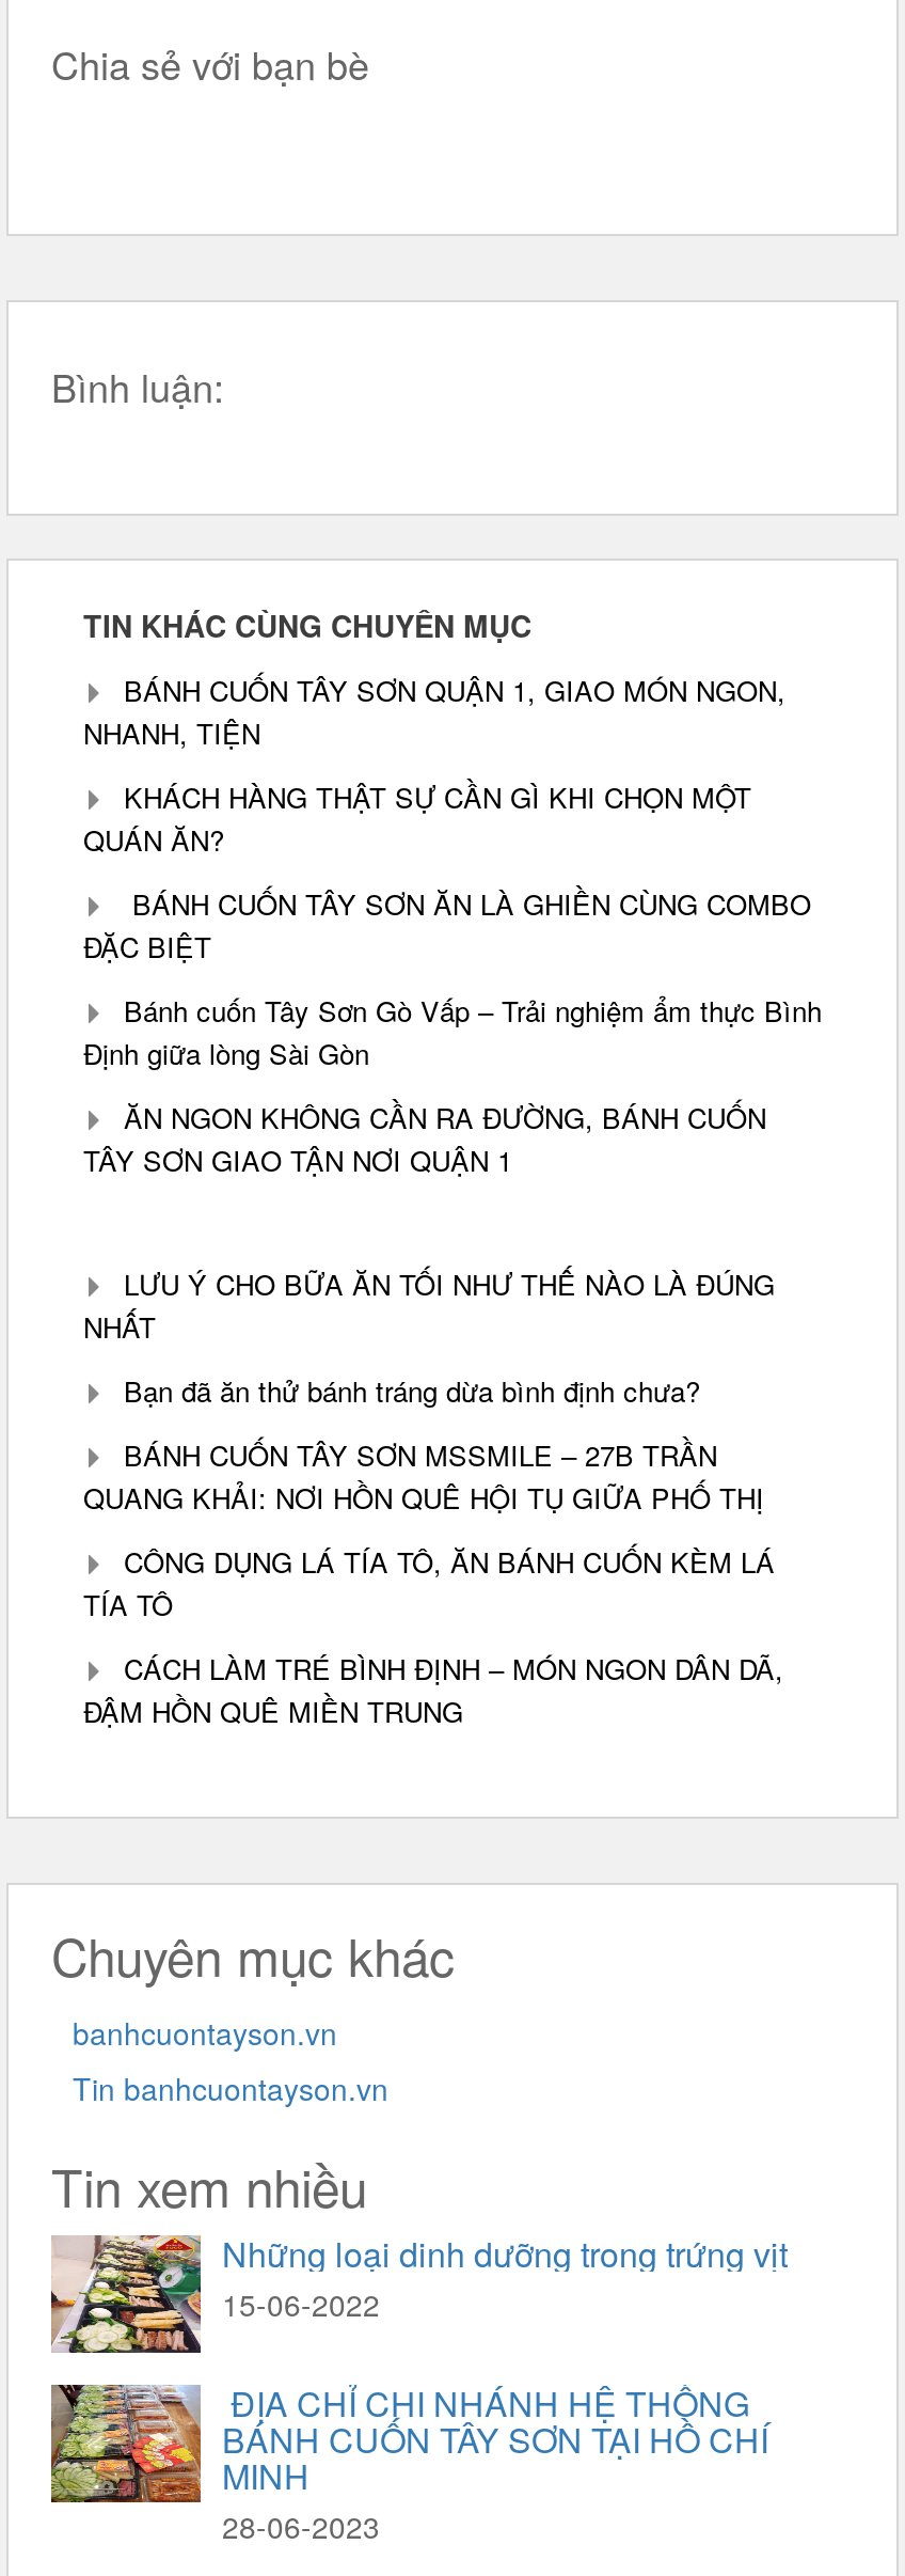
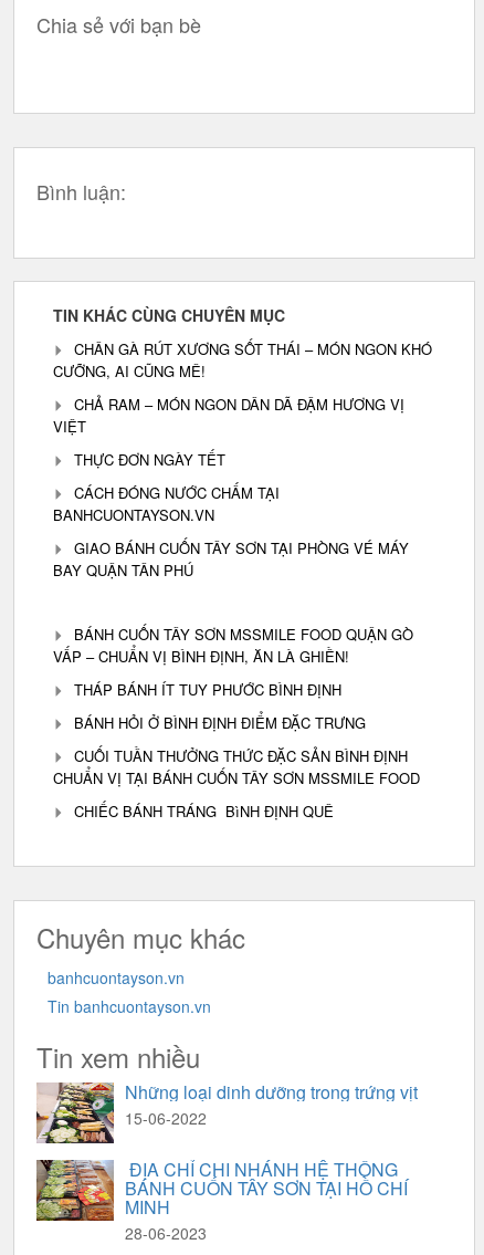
[83,669,785,753] BÁNH CUỐN TÂY SƠN QUẬN 1, GIAO MÓN NGON, | NHANH, TIỆN -> [53,338,432,381] CHÂN GÀ RÚT XƯƠNG SỐT THÁI – MÓN NGON KHÓ | CƯỠNG, AI CŨNG MÊ!
[83,776,751,859] KHÁCH HÀNG THẬT SỰ CẦN GÌ KHI CHỌN MỘT | QUÁN ĂN? -> [53,393,404,437] CHẢ RAM – MÓN NGON DÂN DÃ ĐẬM HƯƠNG VỊ | VIỆT
[83,883,811,966] BÁNH CUỐN TÂY SƠN ĂN LÀ GHIỀN CÙNG COMBO | ĐẶC BIỆT -> [74,449,225,470] THỰC ĐƠN NGÀY TẾT
[83,990,822,1073] Bánh cuốn Tây Sơn Gò Vấp – Trải nghiệm ẩm thực Bình | Định giữa lòng Sài Gòn -> [53,482,280,525] CÁCH ĐÓNG NƯỚC CHẤM TẠI | BANHCUONTAYSON.VN
[83,1096,766,1180] ĂN NGON KHÔNG CẦN RA ĐƯỜNG, BÁNH CUỐN | TÂY SƠN GIAO TẬN NƠI QUẬN 1 -> [53,537,409,580] GIAO BÁNH CUỐN TÂY SƠN TẠI PHÒNG VÉ MÁY | BAY QUẬN TÂN PHÚ
[83,1263,775,1346] LƯU Ý CHO BỮA ĂN TỐI NHƯ THẾ NÀO LÀ ĐÚNG | NHẤT -> [53,623,413,667] BÁNH CUỐN TÂY SƠN MSSMILE FOOD QUẬN GÒ | VẤP – CHUẨN VỊ BÌNH ĐỊNH, ĂN LÀ GHIỀN!
[124,1370,700,1410] Bạn đã ăn thử bánh tráng dừa bình định chưa? -> [74,679,341,700] THÁP BÁNH ÍT TUY PHƯỚC BÌNH ĐỊNH
[83,1434,764,1517] BÁNH CUỐN TÂY SƠN MSSMILE – 27B TRẦN | QUANG KHẢI: NƠI HỒN QUÊ HỘI TỤ GIỮA PHỐ THỊ -> [74,712,370,733] BÁNH HỎI Ở BÌNH ĐỊNH ĐIỂM ĐẶC TRƯNG
[83,1541,775,1624] CÔNG DỤNG LÁ TÍA TÔ, ĂN BÁNH CUỐN KÈM LÁ | TÍA TÔ -> [53,745,420,788] CUỐI TUẦN THƯỞNG THỨC ĐẶC SẢN BÌNH ĐỊNH | CHUẨN VỊ TẠI BÁNH CUỐN TÂY SƠN MSSMILE FOOD
[83,1647,783,1731] CÁCH LÀM TRÉ BÌNH ĐỊNH – MÓN NGON DÂN DÃ, | ĐẬM HỒN QUÊ MIỀN TRUNG -> [74,800,334,821] CHIẾC BÁNH TRÁNG BìNH ĐỊNH QUÊ

